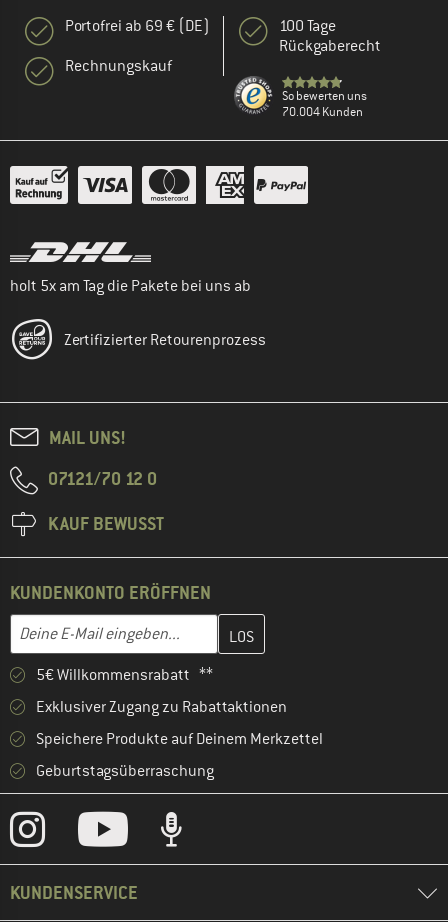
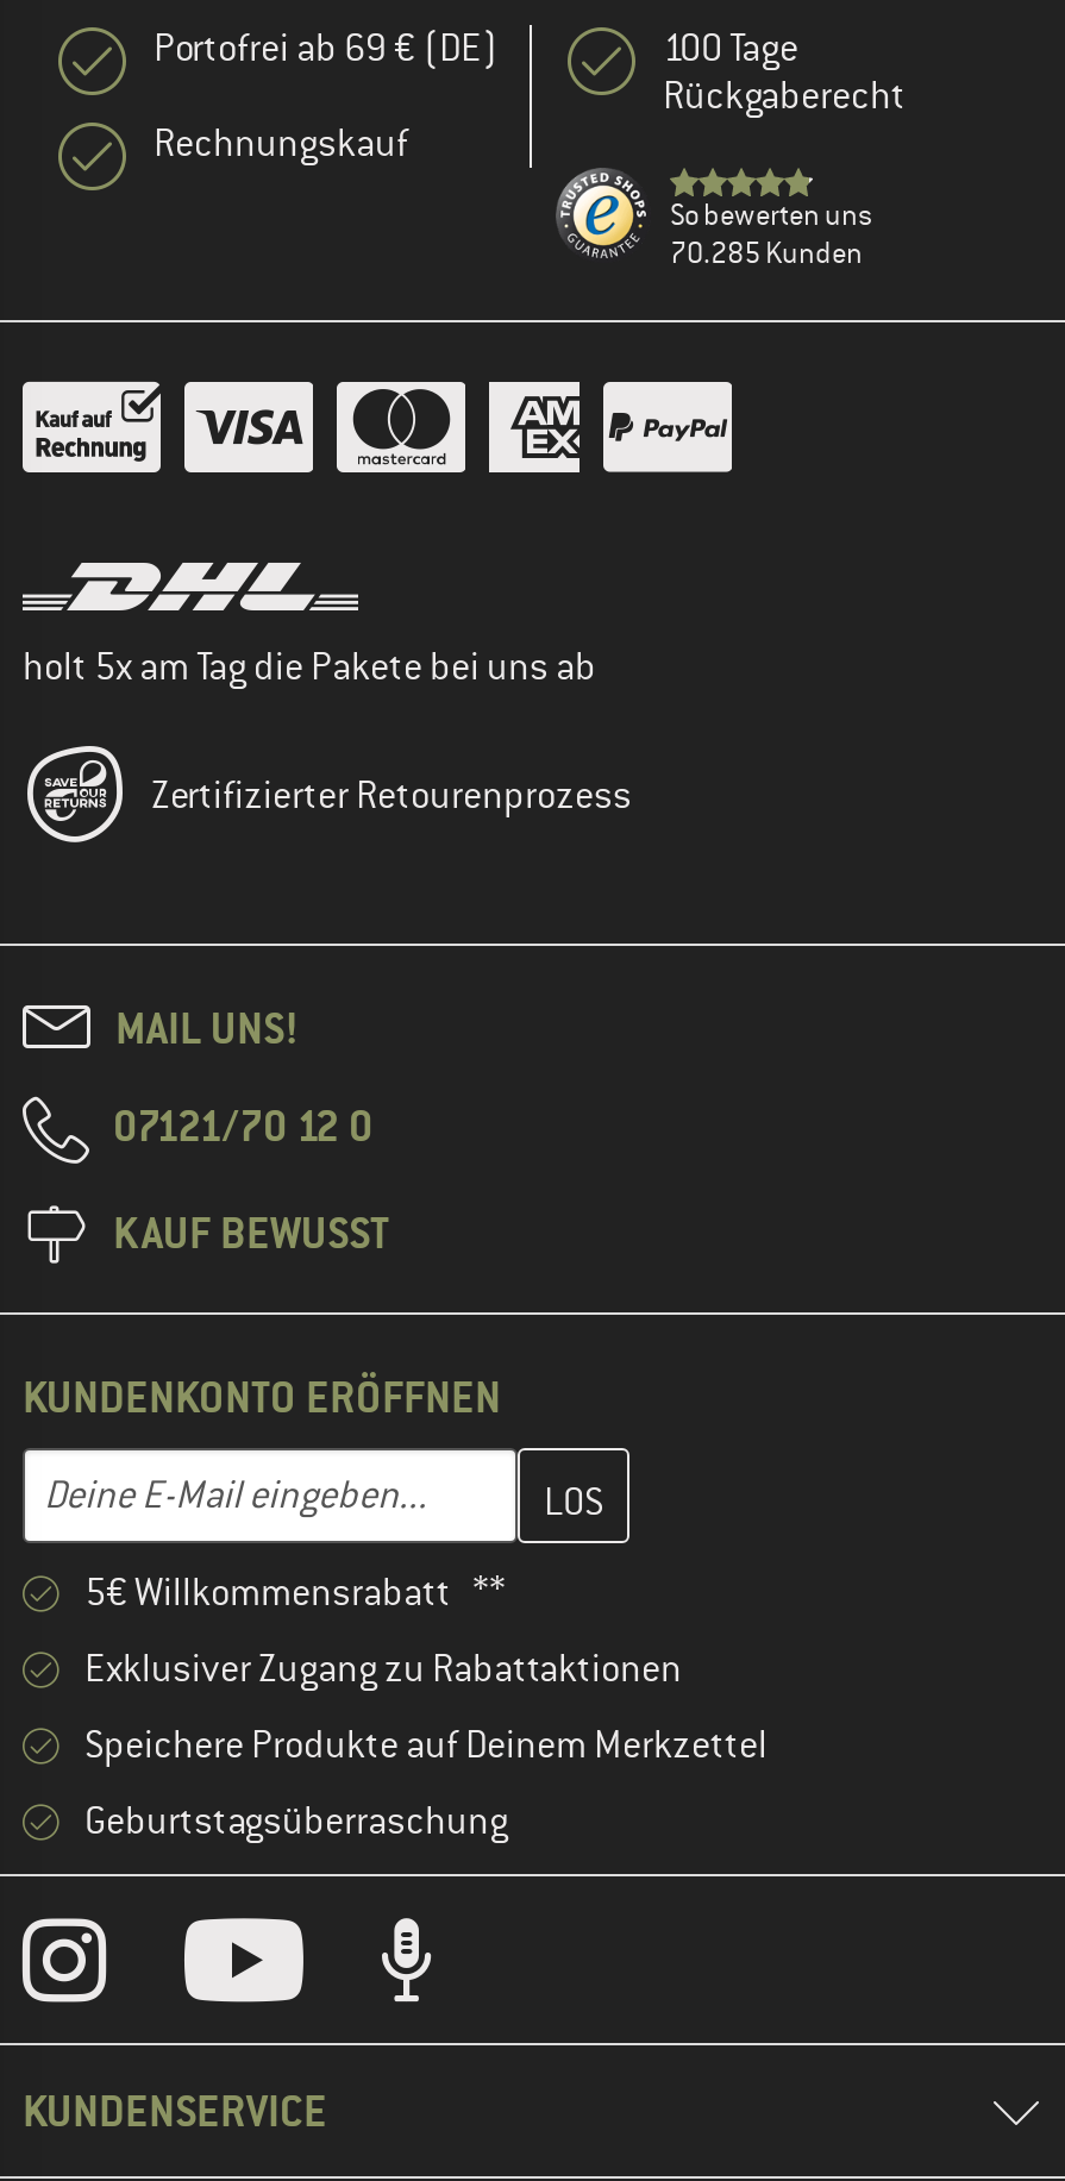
[282,104,363,120] 70.004 Kunden -> [670,235,863,273] 70.285 Kunden

